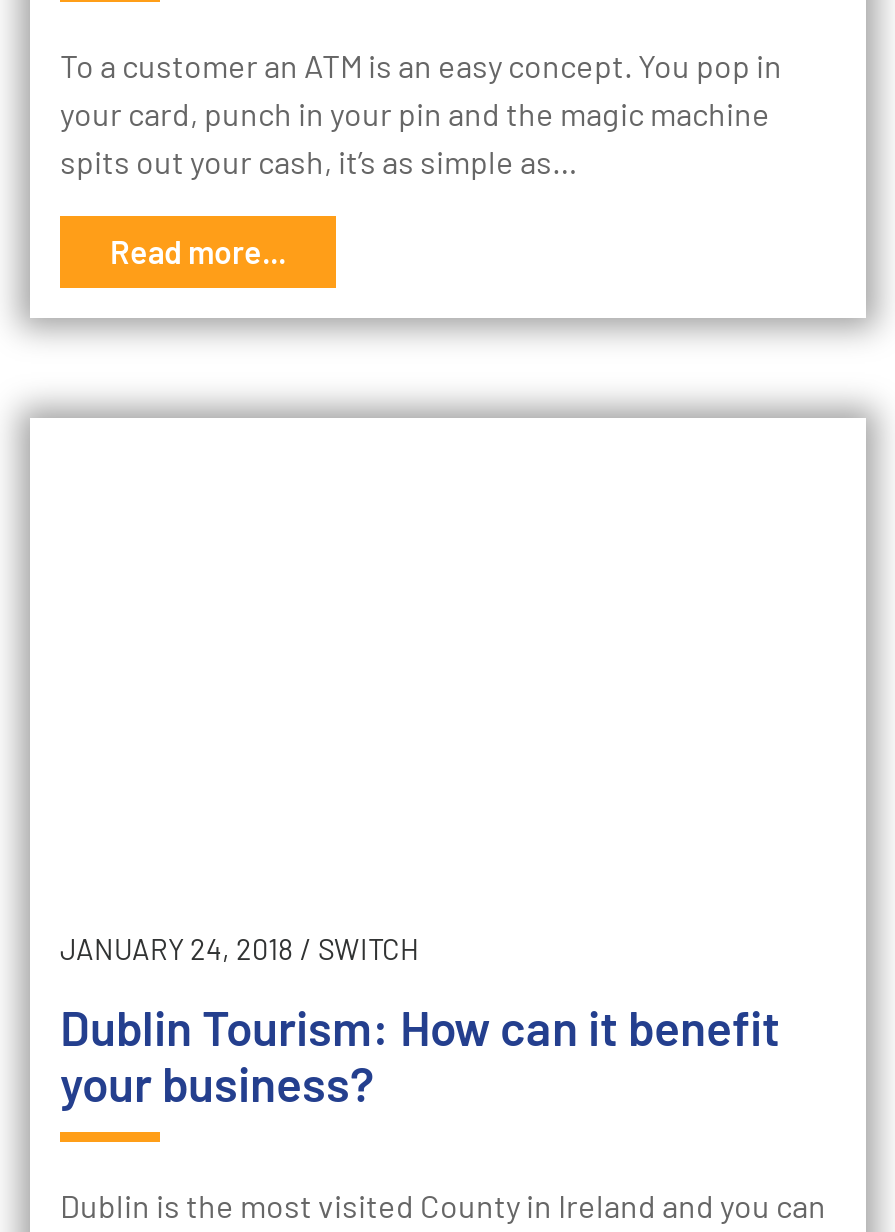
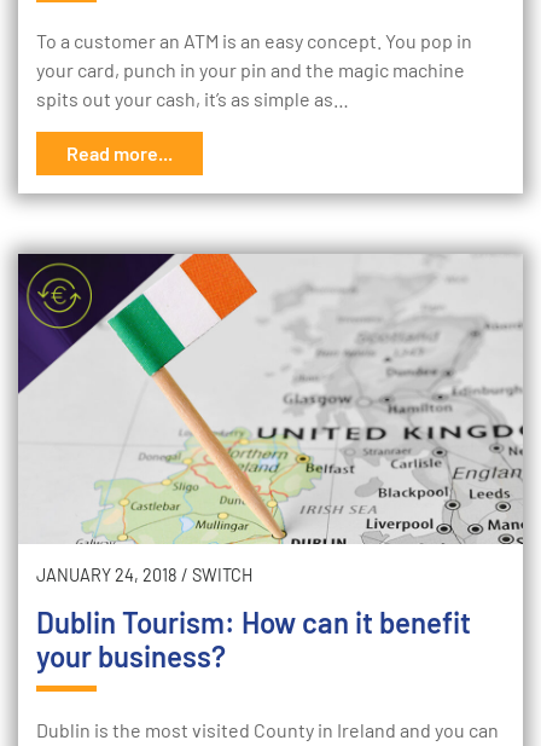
none -> [17,253,524,545] [image]

